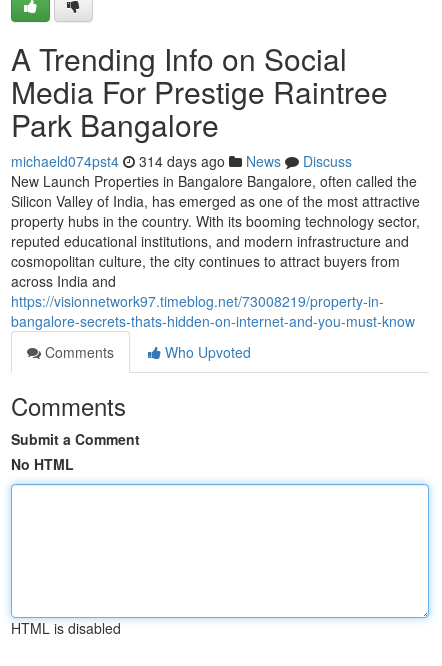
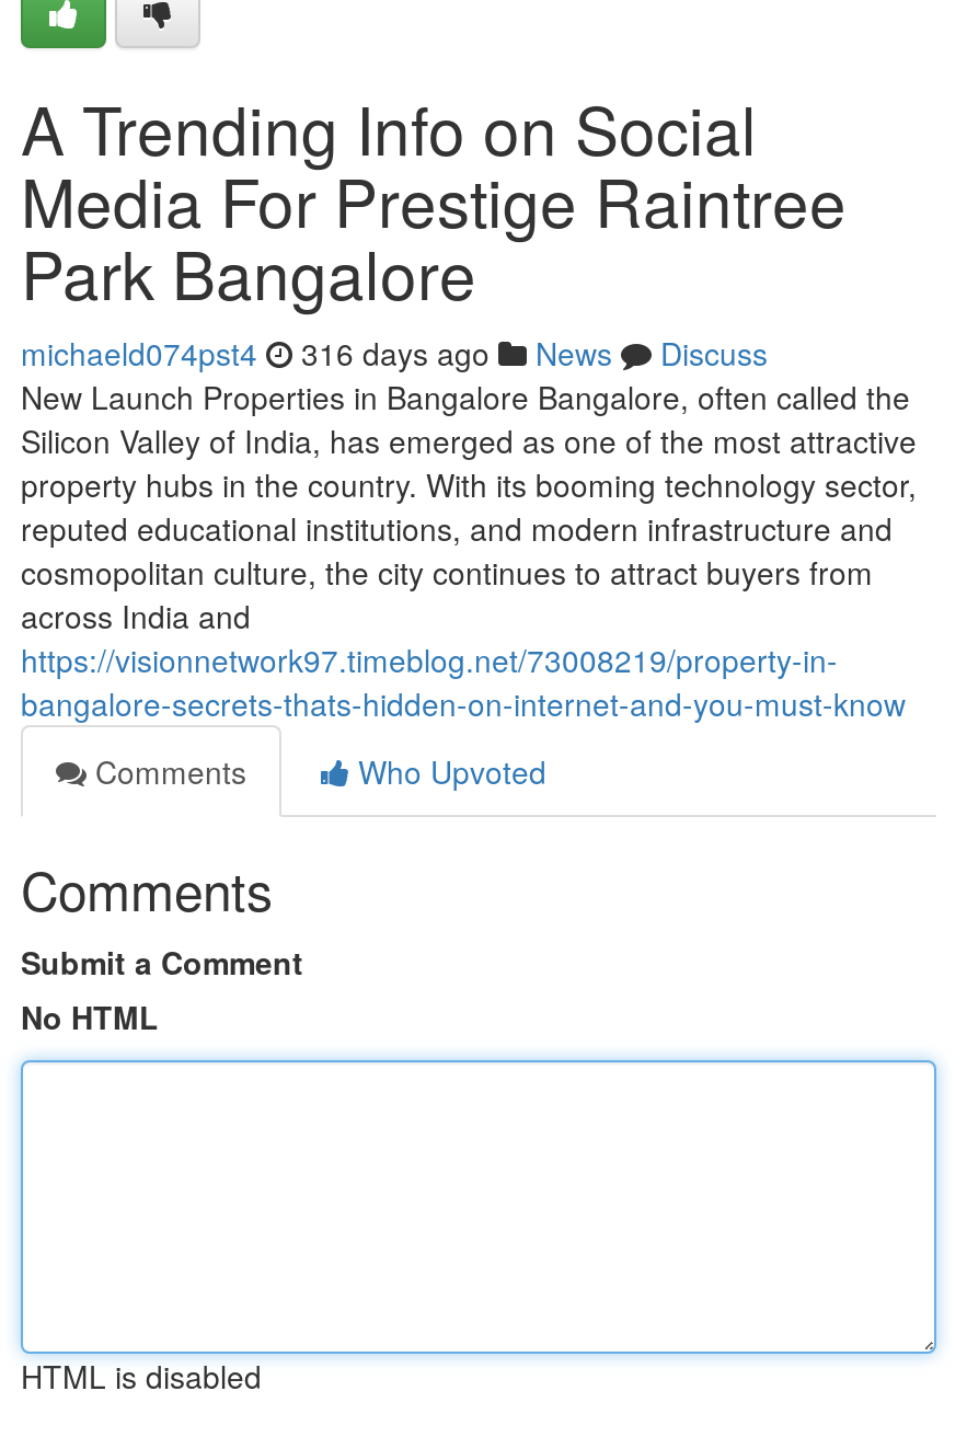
[11,151,352,171] michaeld074pst4 314 days ago News Discuss -> [21,331,768,375] michaeld074pst4 316 days ago News Discuss

